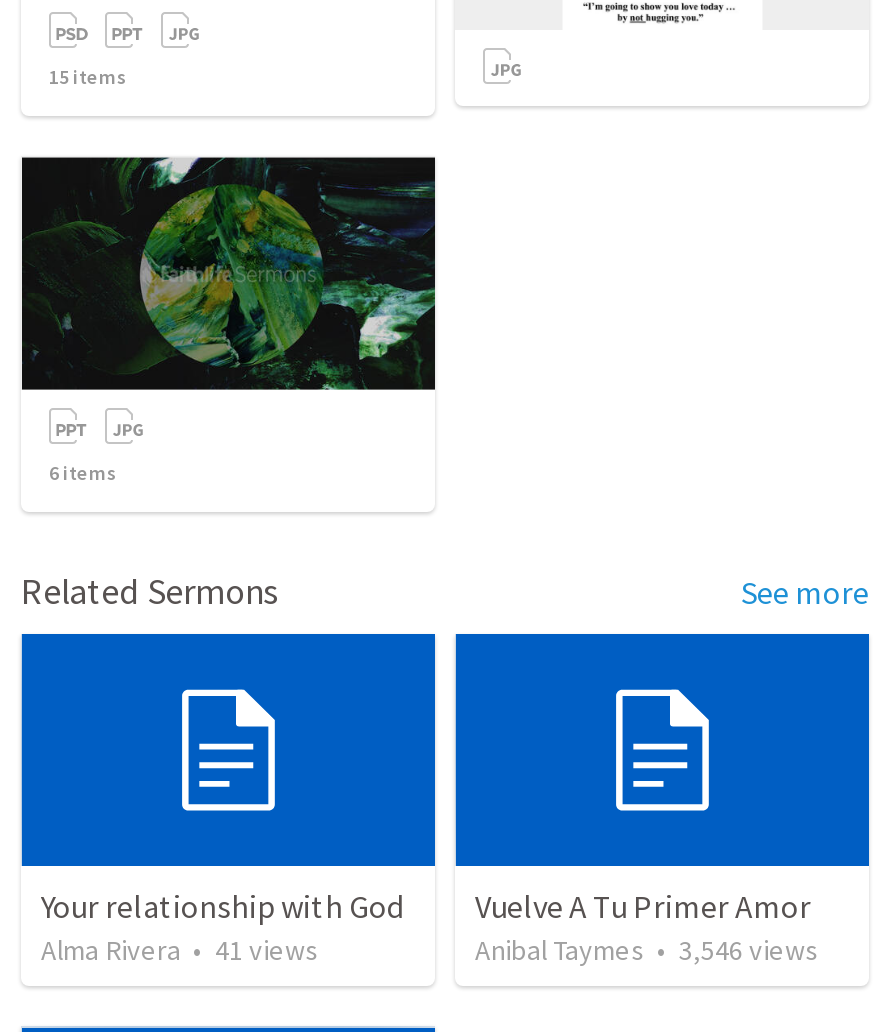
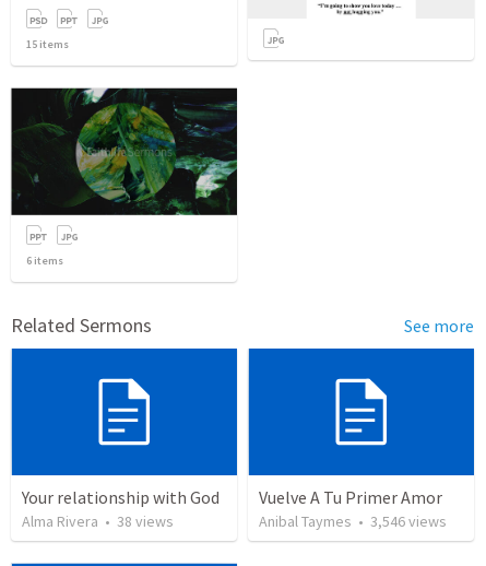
[41,933,319,969] Alma Rivera • 41 views -> [22,512,174,531] Alma Rivera • 38 views

